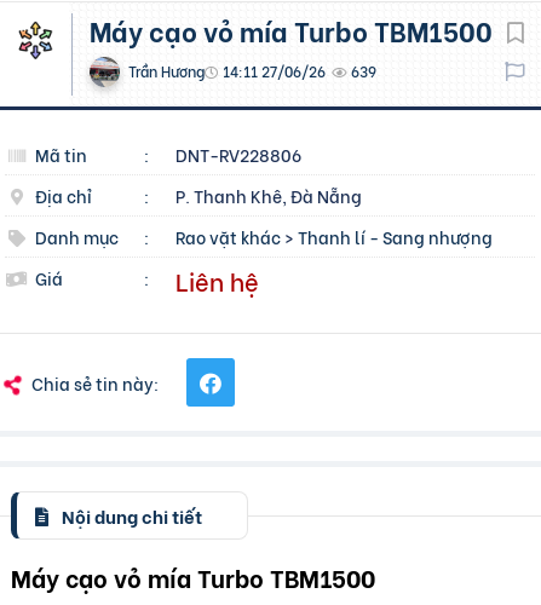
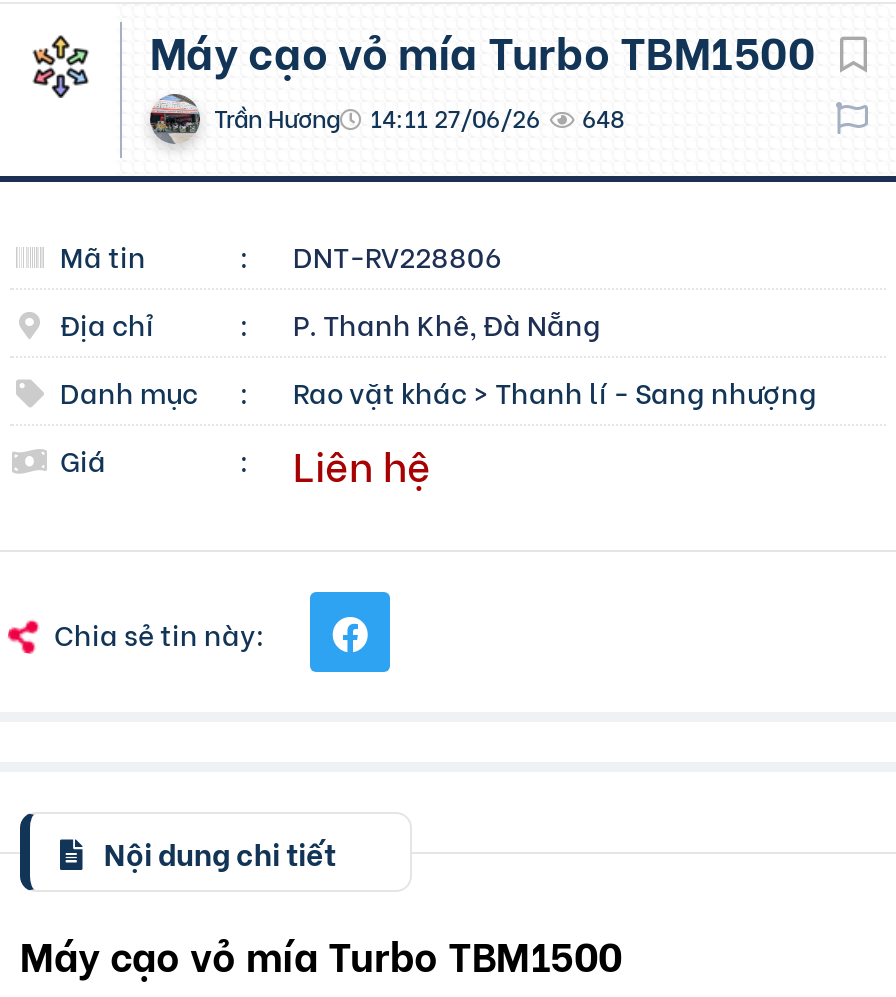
[128,60,376,81] Trần Hương 14:11 27/06/26 639 -> [214,100,624,134] Trần Hương 14:11 27/06/26 648

